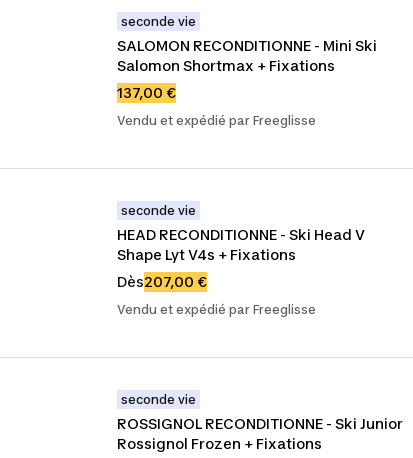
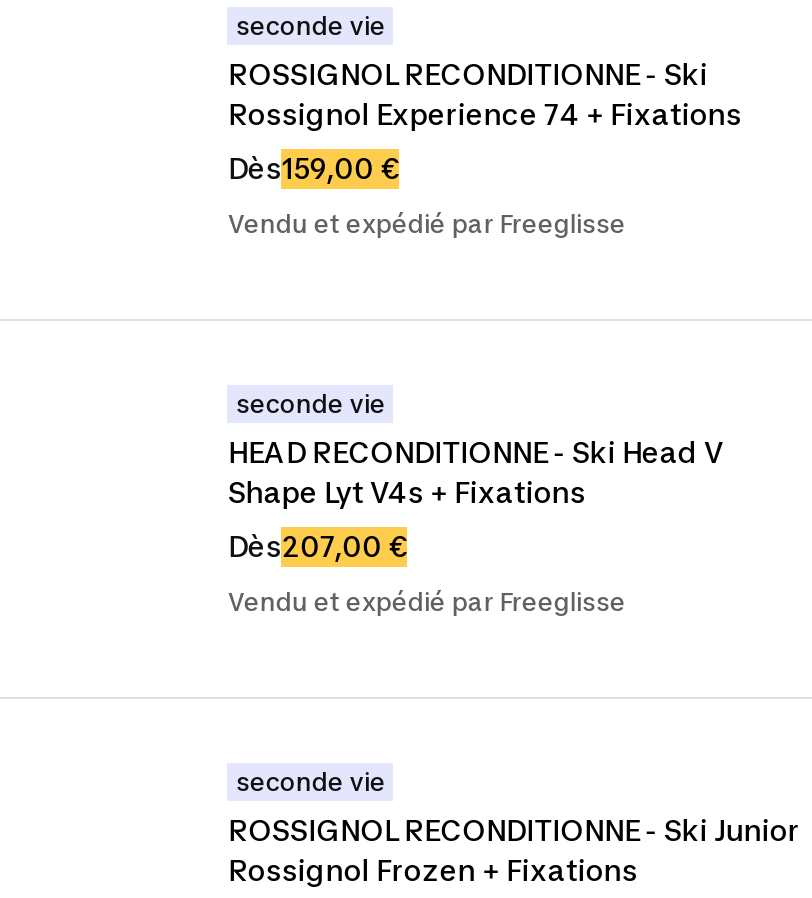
[117,37,377,74] SALOMON RECONDITIONNE - Mini Ski | Salomon Shortmax + Fixations -> [228,57,742,131] ROSSIGNOL RECONDITIONNE - Ski | Rossignol Experience 74 + Fixations
[117,84,176,101] 137,00 € -> [228,151,400,185] Dès159,00 €

